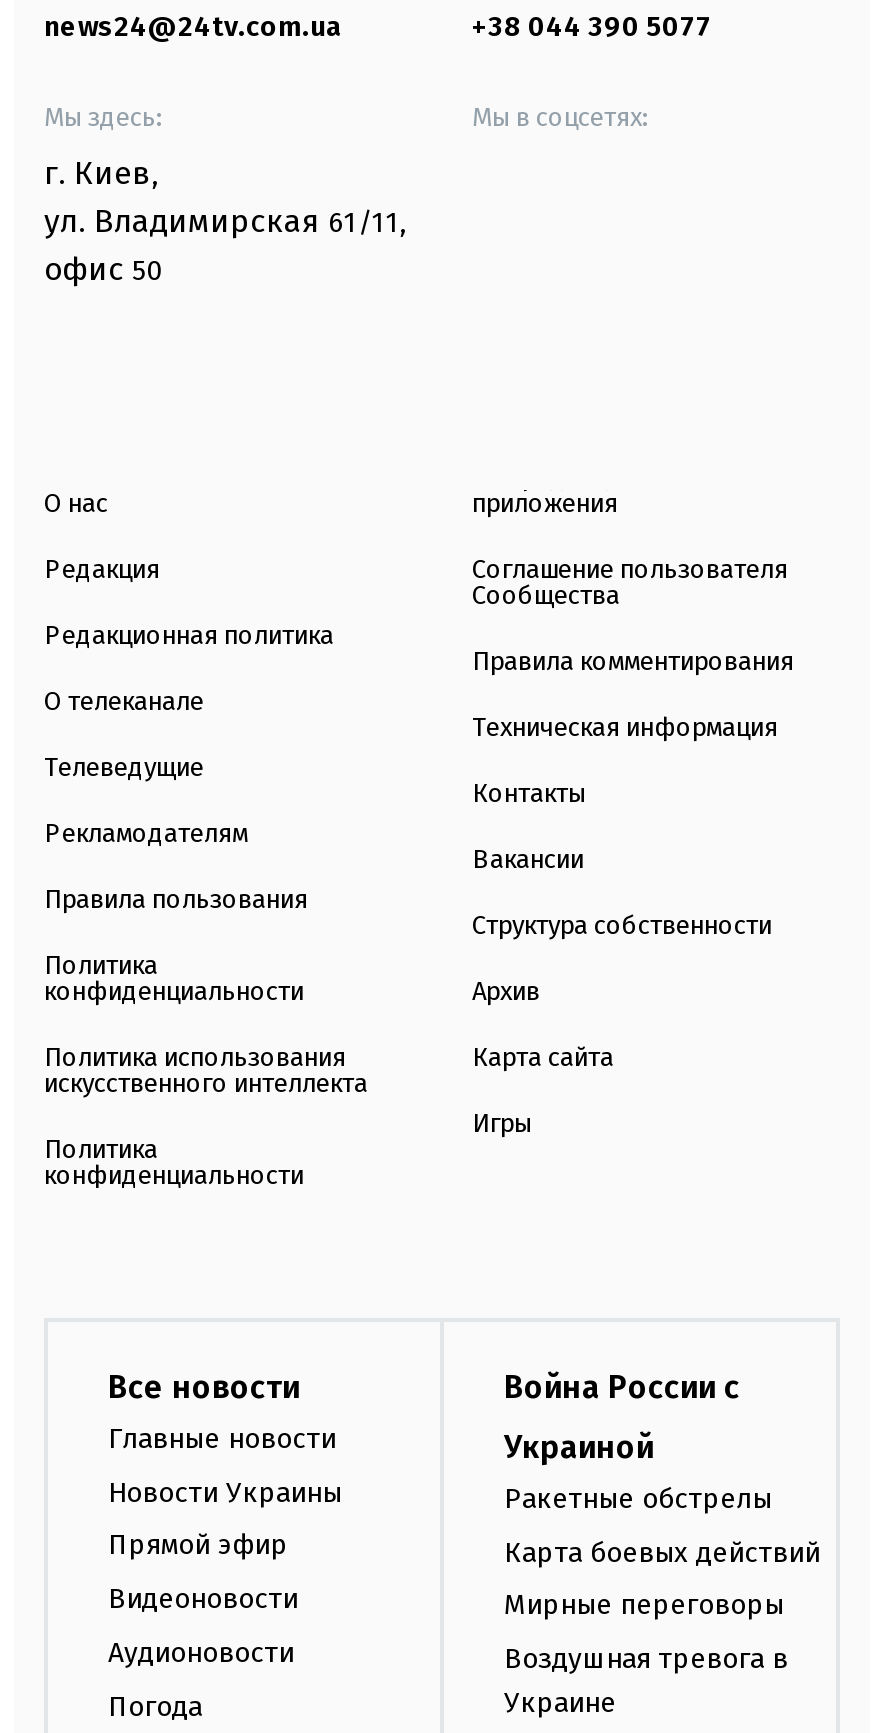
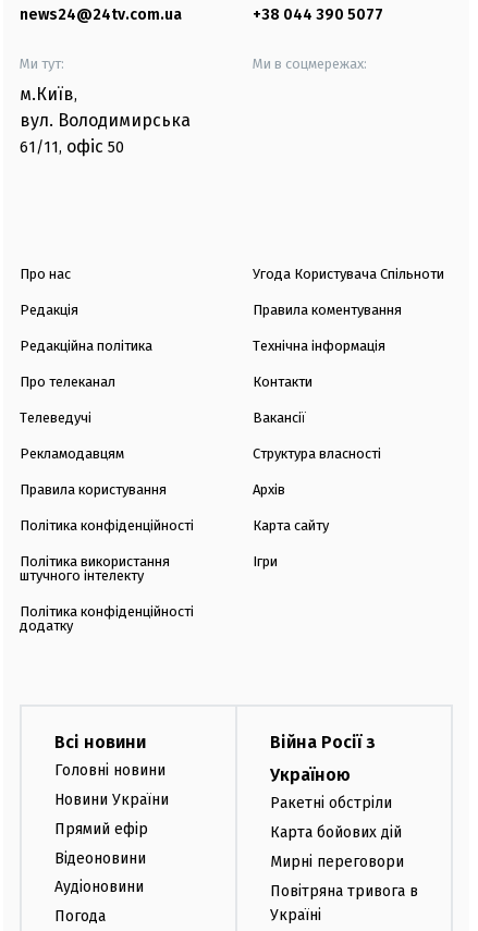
[44,101,406,287] Мы здесь: | г. Киев, | ул. Владимирская 61/11, | офис 50 -> [20,56,191,157] Ми тут: | м.Київ, | вул. Володимирська | 61/11, офіс 50
[472,101,648,131] Мы в соцсетях: -> [253,56,367,72] Ми в соцмережах:
[44,487,368,1189] О нас | Редакция | Редакционная политика | О телеканале | Телеведущие | Рекламодателям | Правила пользования | Политика | конфиденциальности | Политика использования | искусственного интеллекта | Политика | конфиденциальности -> [20,266,194,634] Про нас | Редакція | Редакційна політика | Про телеканал | Телеведучі | Рекламодавцям | Правила користування | Політика конфіденційності | Політика використання | штучного інтелекту | Політика конфіденційності | додатку
[472,487,794,1137] приложения | Соглашение пользователя | Сообщества | Правила комментирования | Техническая информация | Контакты | Вакансии | Структура собственности | Архив | Карта сайта | Игры -> [253,266,444,570] Угода Користувача Спільноти | Правила коментування | Технічна інформація | Контакти | Вакансії | Структура власності | Архів | Карта сайту | Ігри
[108,1367,342,1670] Все новости | Главные новости | Новости Украины | Прямой эфир | Видеоновости | Аудионовости -> [54,732,169,896] Всі новини | Головні новини | Новини України | Прямий ефір | Відеоновини | Аудіоновини
[504,1367,740,1405] Война России с -> [270,732,376,753] Війна Росії з
[504,1427,772,1515] Украиной | Ракетные обстрелы -> [270,765,392,812] Україною | Ракетні обстріли
[504,1535,820,1569] Карта боевых действий -> [270,823,402,842] Карта бойових дій
[504,1588,784,1622] Мирные переговоры -> [270,852,404,871] Мирні переговори
[504,1642,788,1720] Воздушная тревога в | Украине -> [270,881,418,924] Повітряна тривога в | Україні

